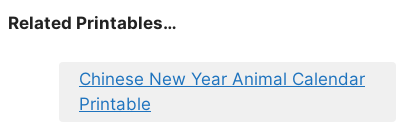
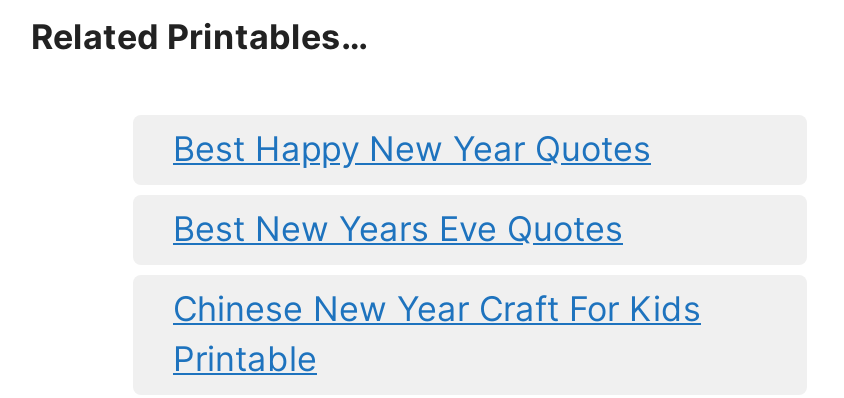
[79,68,365,88] Chinese New Year Animal Calendar -> [173,128,701,328] Best Happy New Year Quotes | Best New Years Eve Quotes | Chinese New Year Craft For Kids

